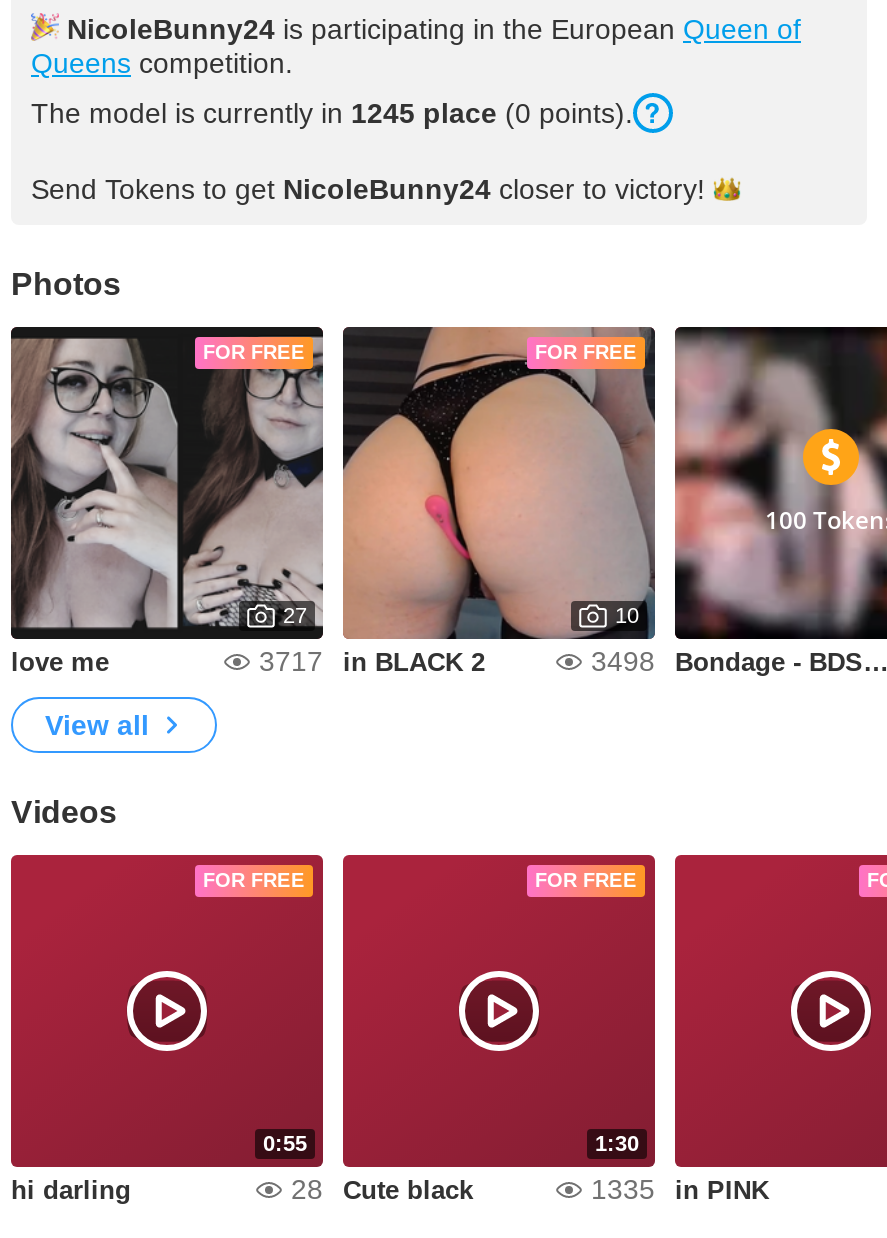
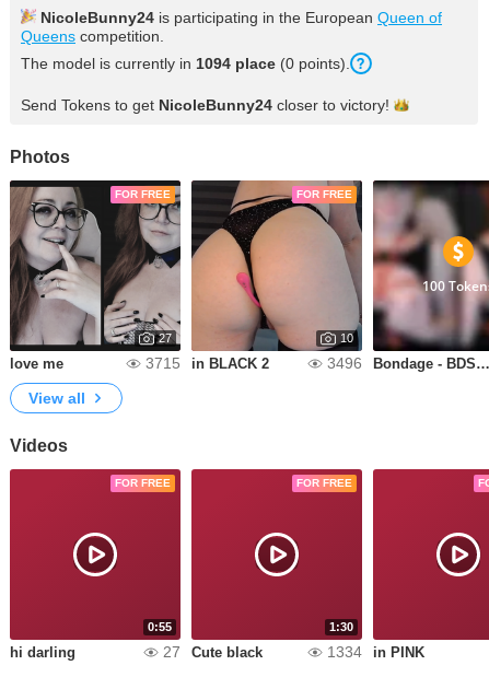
[31,97,633,129] The model is currently in 1245 place (0 points). -> [21,55,350,72] The model is currently in 1094 place (0 points).
[259,645,485,677] 3717 in BLACK 2 -> [145,354,269,372] 3715 in BLACK 2
[591,645,655,677] 3498 -> [327,354,362,372] 3496
[291,1173,473,1205] 28 Cute black -> [163,643,263,661] 27 Cute black
[591,1173,769,1205] 1335 in PINK -> [327,643,424,661] 1334 in PINK

